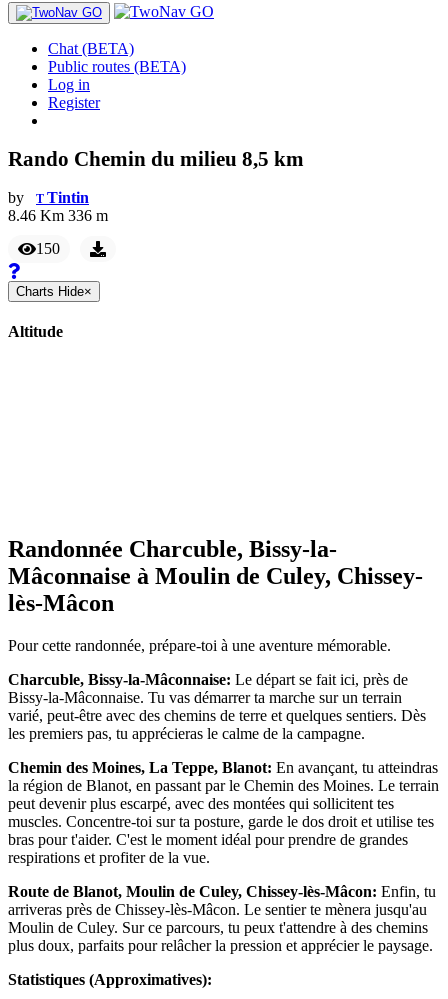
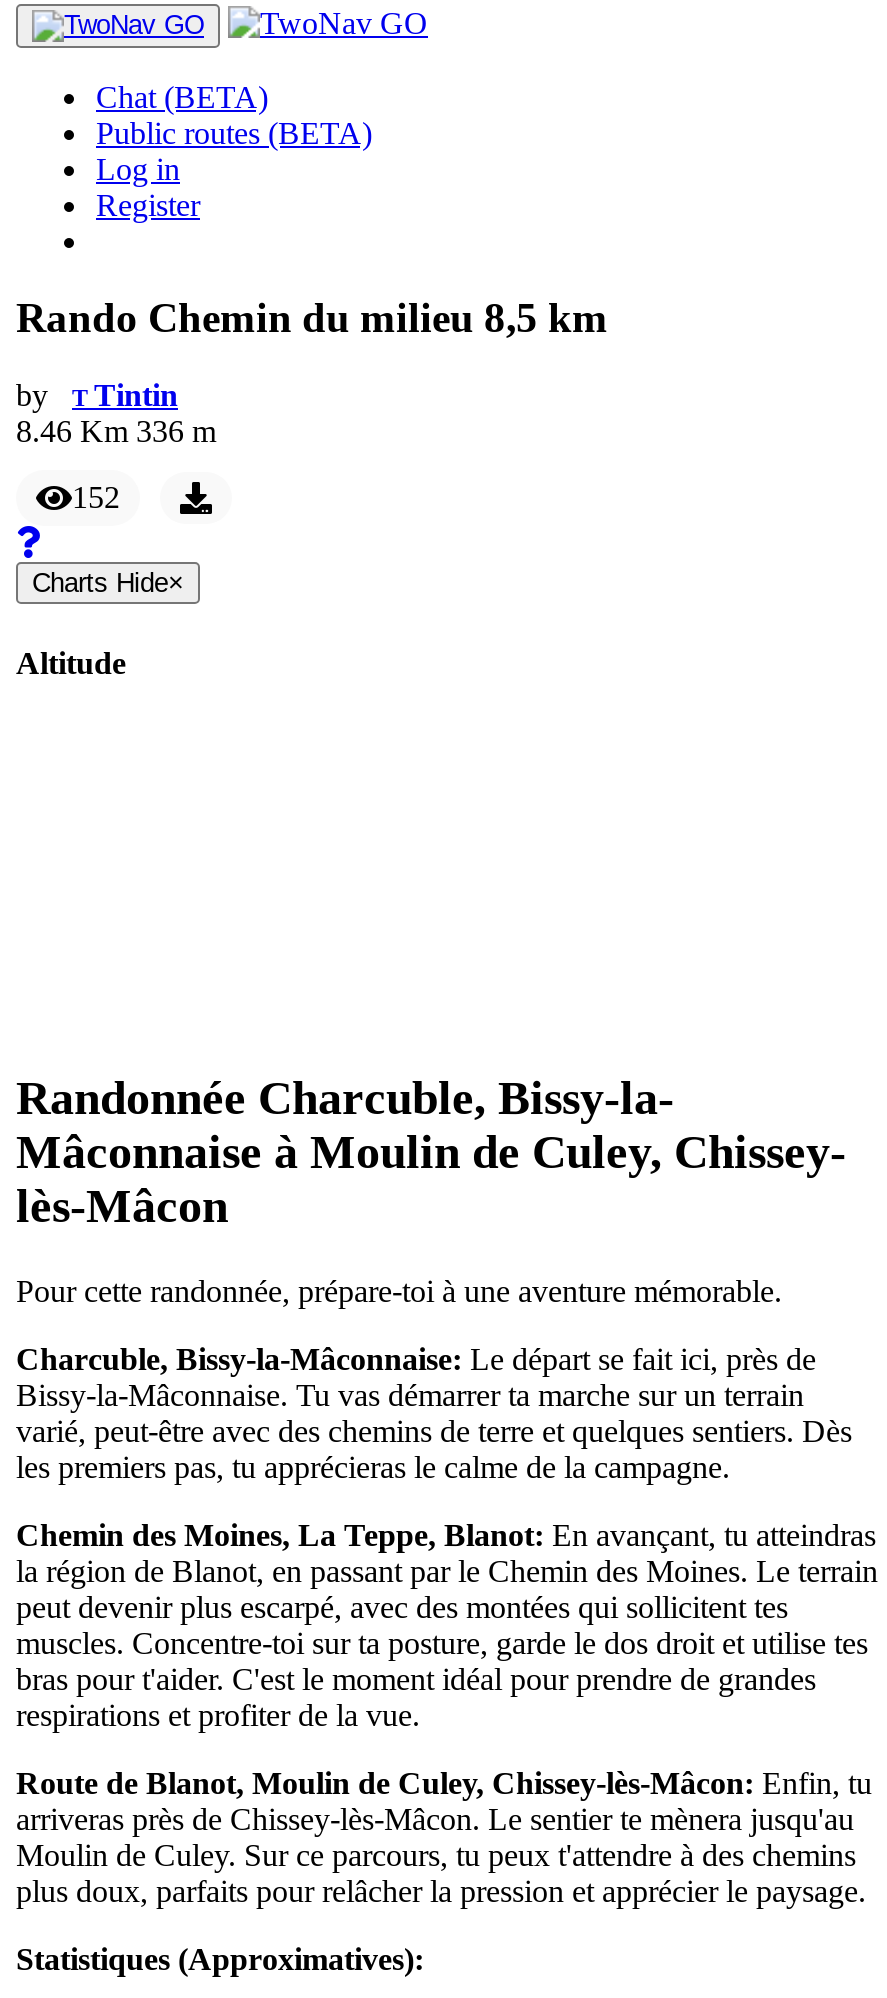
[36,239,60,256] 150 -> [72,479,120,513] 152

